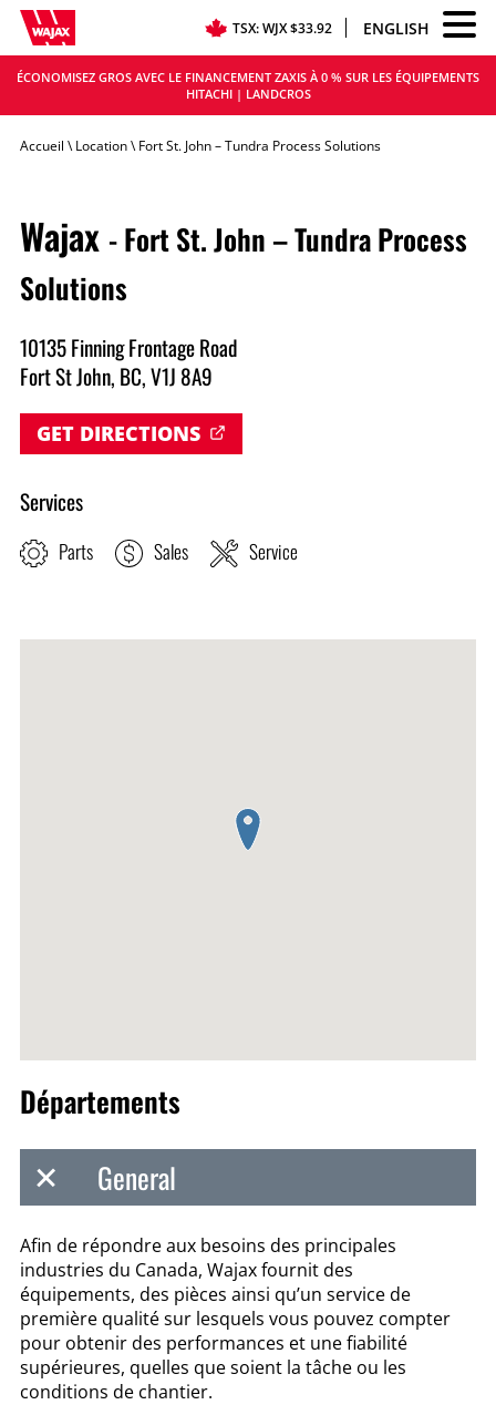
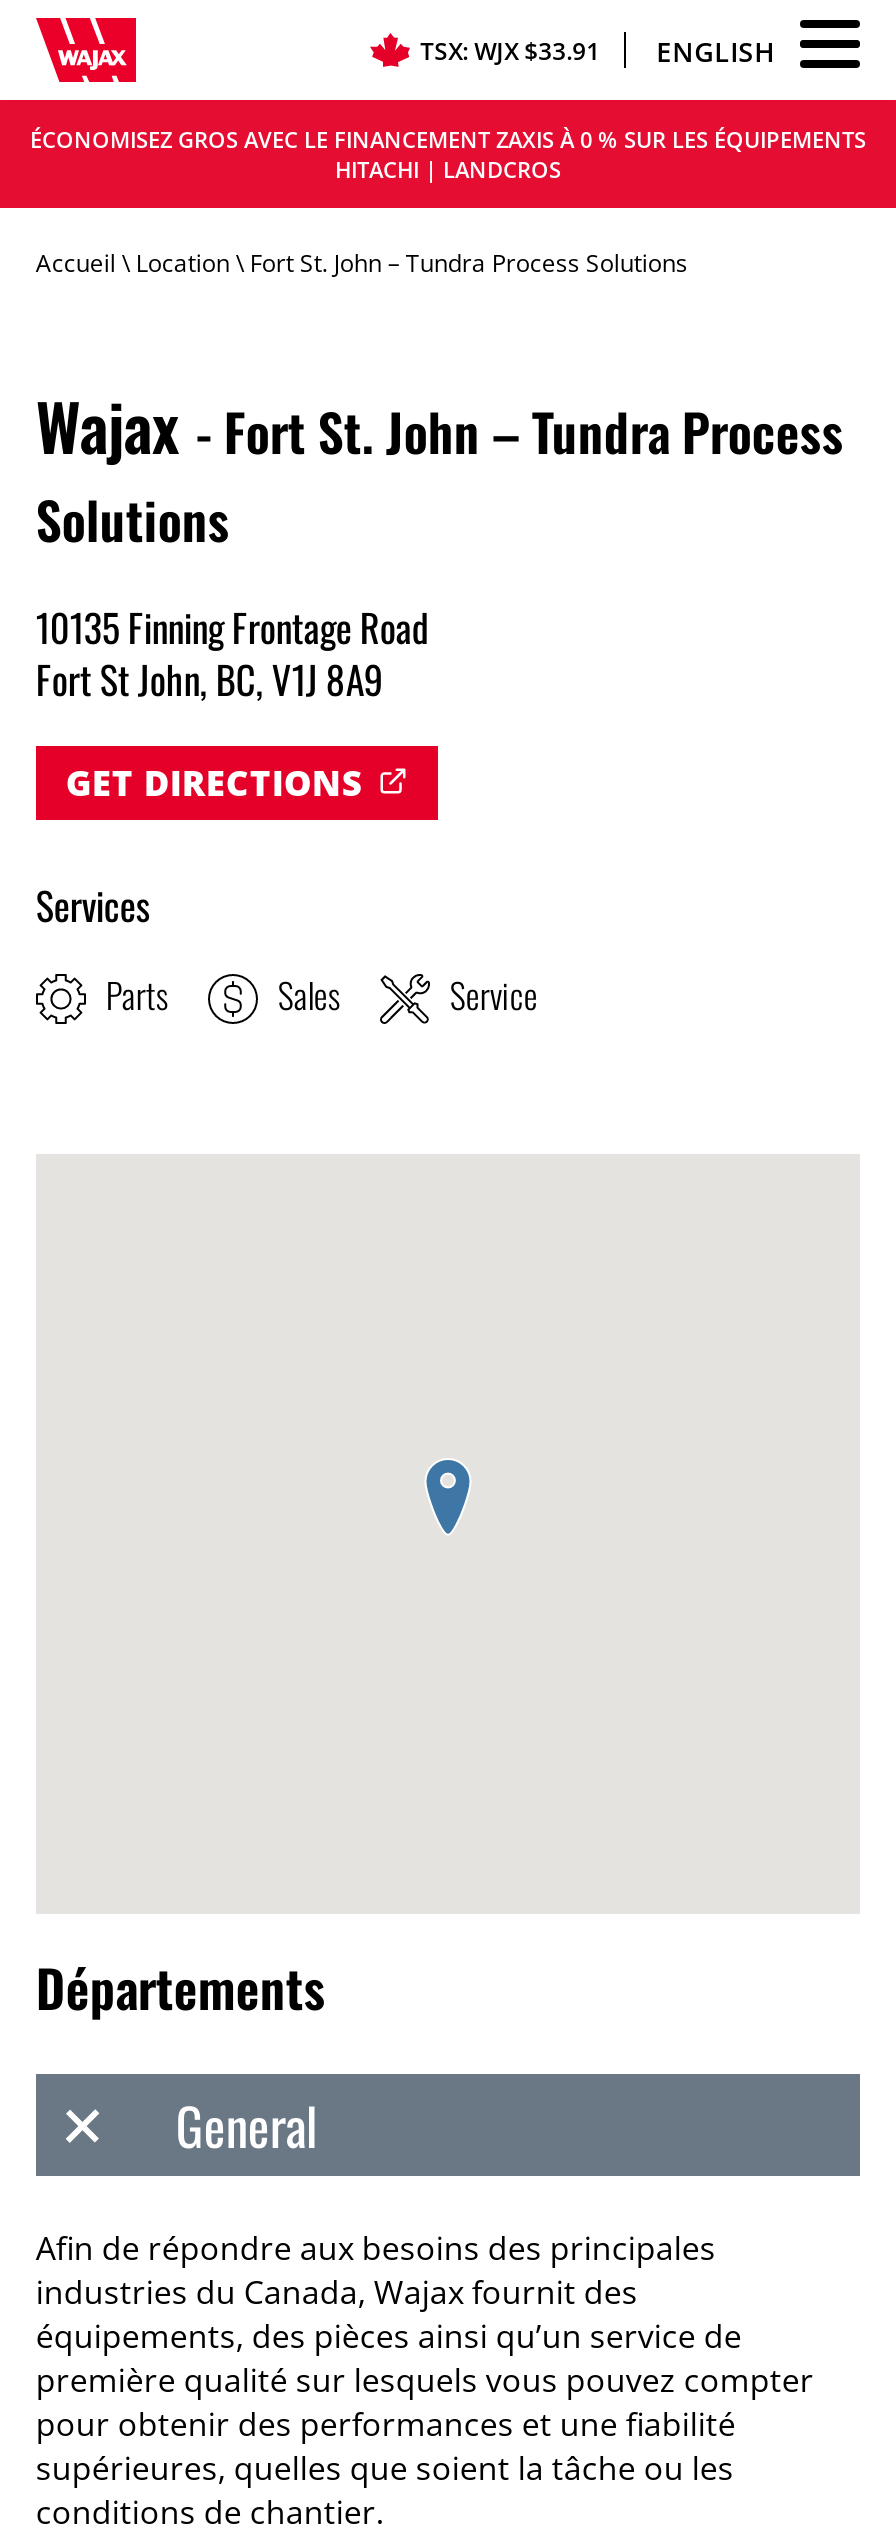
[233,18,332,37] TSX WJX $33.92 -> [420,33,600,67] TSX WJX $33.91

